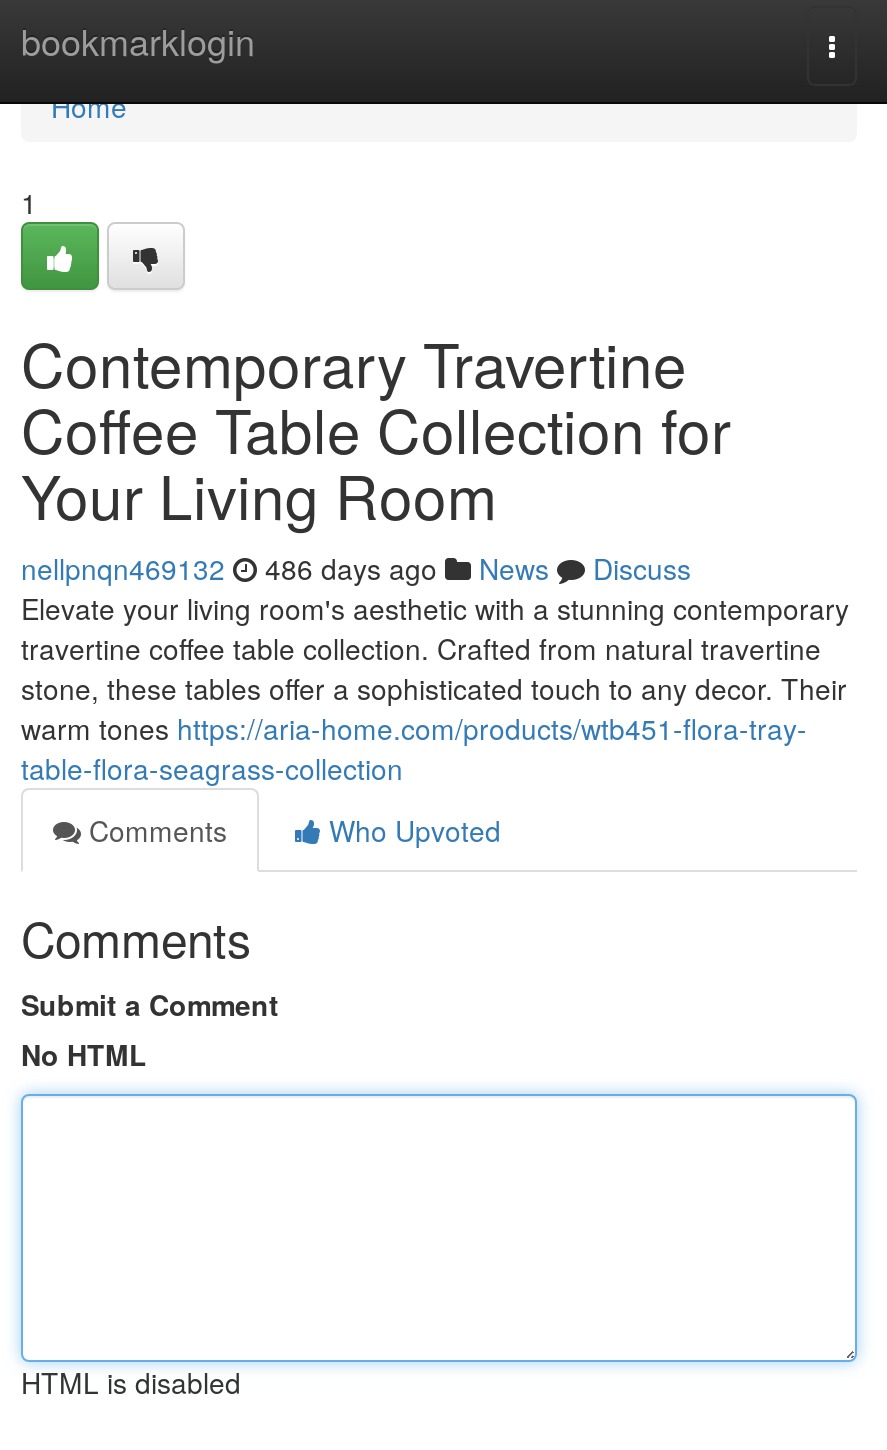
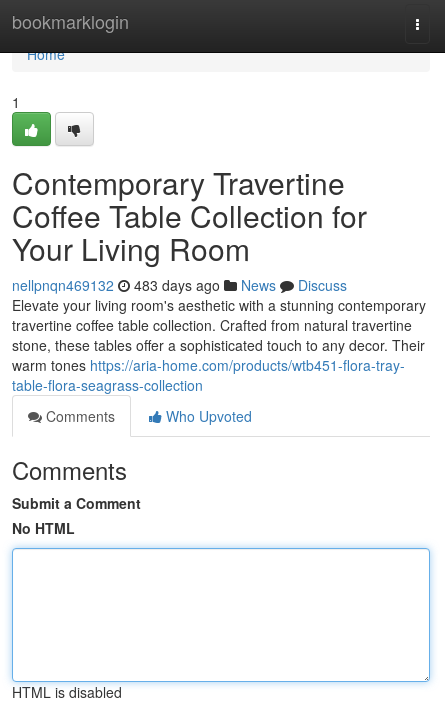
[21,548,691,588] nellpnqn469132 486 days ago News Discuss -> [12,275,347,295] nellpnqn469132 483 days ago News Discuss

